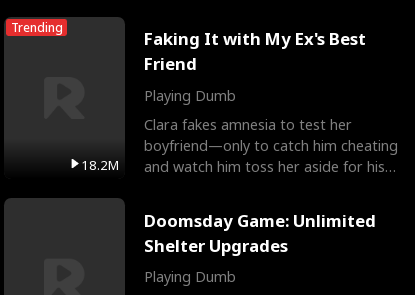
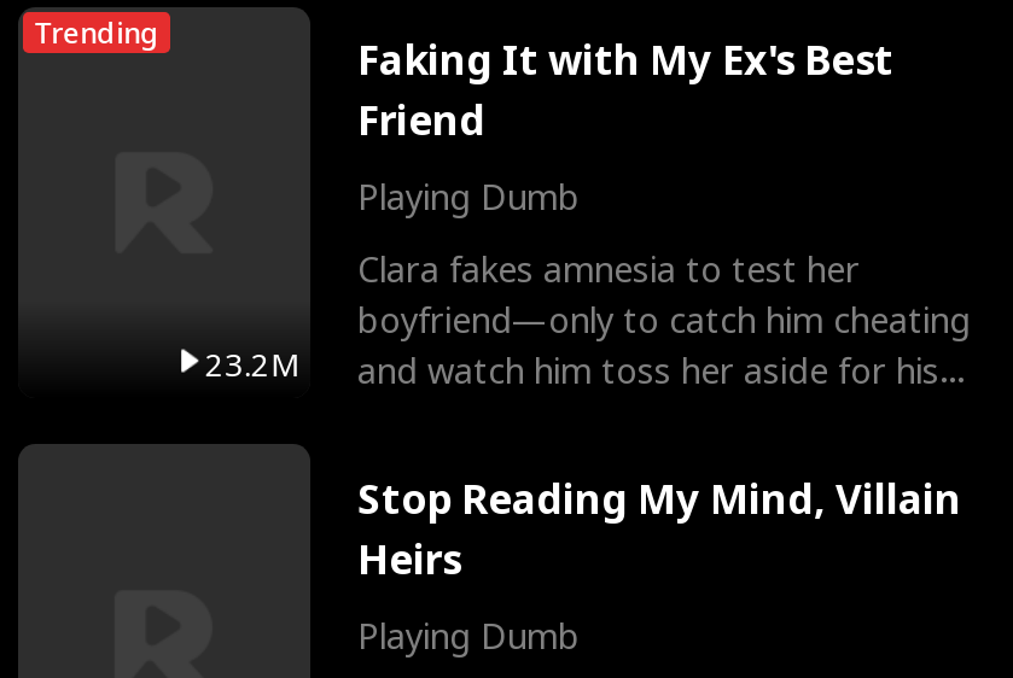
[81,156,385,176] 18.2M and watch him toss her aside for his -> [205,342,939,392] 23.2M and watch him toss her aside for his
[144,209,376,257] Doomsday Game: Unlimited | Shelter Upgrades -> [357,470,961,586] Stop Reading My Mind, Villain | Heirs

